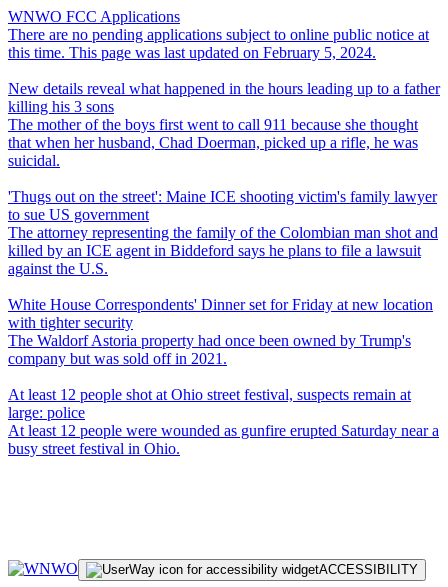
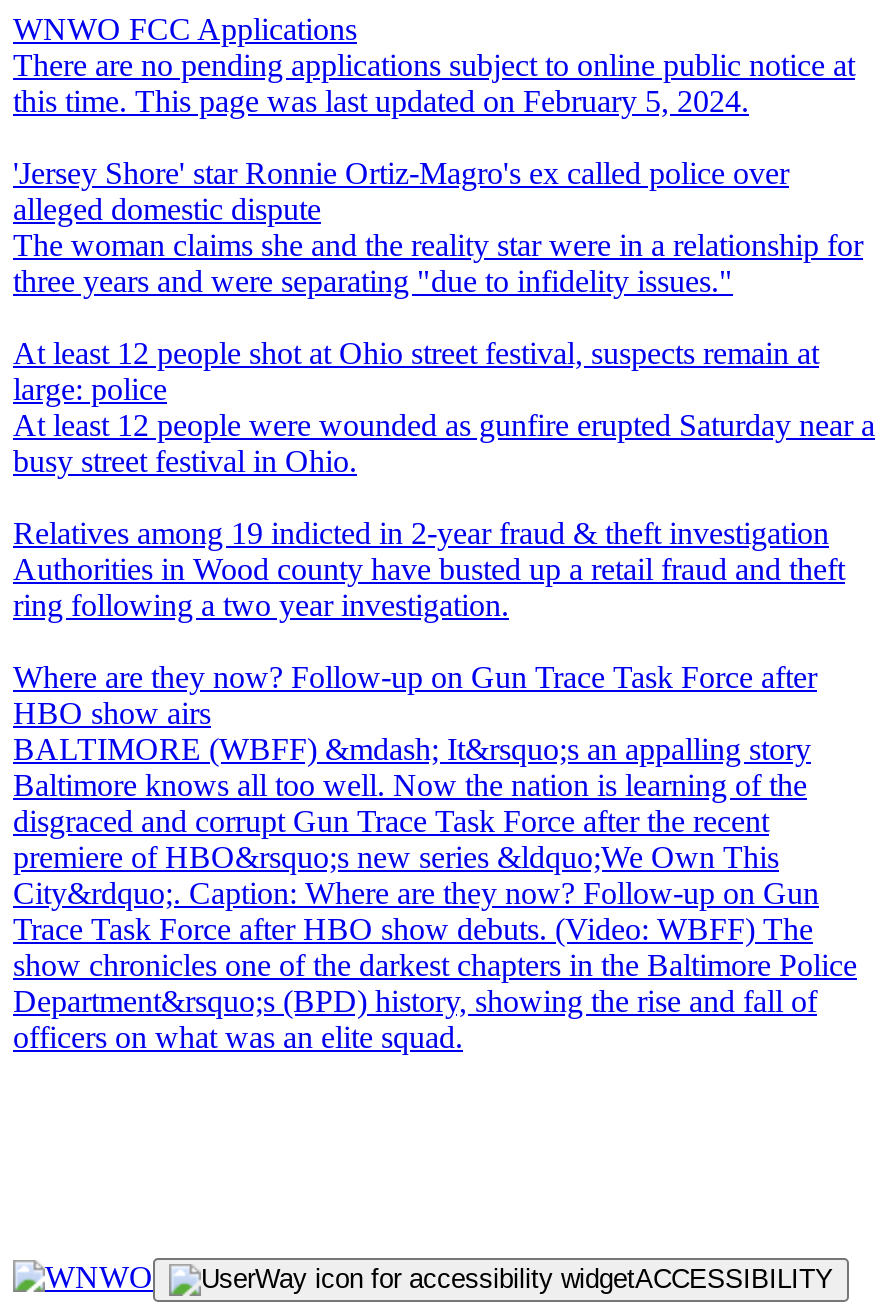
[8,80,440,367] New details reveal what happened in the hours leading up to a father | killing his 3 sons | The mother of the boys first went to call 911 because she thought | that when her husband, Chad Doerman, picked up a rifle, he was | suicidal. | 'Thugs out on the street': Maine ICE shooting victim's family lawyer | to sue US government | The attorney representing the family of the Colombian man shot and | killed by an ICE agent in Biddeford says he plans to file a lawsuit | against the U.S. | White House Correspondents' Dinner set for Friday at new location | with tighter security | The Waldorf Astoria property had once been owned by Trump's | company but was sold off in 2021. -> [13,157,863,299] 'Jersey Shore' star Ronnie Ortiz-Magro's ex called police over | alleged domestic dispute | The woman claims she and the reality star were in a relationship for | three years and were separating "due to infidelity issues."
moved [8,386,439,457] -> [13,337,875,479]: At least 12 people shot at Ohio street festival, suspects remain at | large: police | At least 12 people were wounded as gunfire erupted Saturday near a | busy street festival in Ohio.
none -> [13,517,857,1055] Relatives among 19 indicted in 2-year fraud & theft investigation | Authorities in Wood county have busted up a retail fraud and theft | ring following a two year investigation. | Where are they now? Follow-up on Gun Trace Task Force after | HBO show airs | BALTIMORE (WBFF) &mdash; It&rsquo;s an appalling story | Baltimore knows all too well. Now the nation is learning of the | disgraced and corrupt Gun Trace Task Force after the recent | premiere of HBO&rsquo;s new series &ldquo;We Own This | City&rdquo;. Caption: Where are they now? Follow-up on Gun | Trace Task Force after HBO show debuts. (Video: WBFF) The | show chronicles one of the darkest chapters in the Baltimore Police | Department&rsquo;s (BPD) history, showing the rise and fall of | officers on what was an elite squad.

